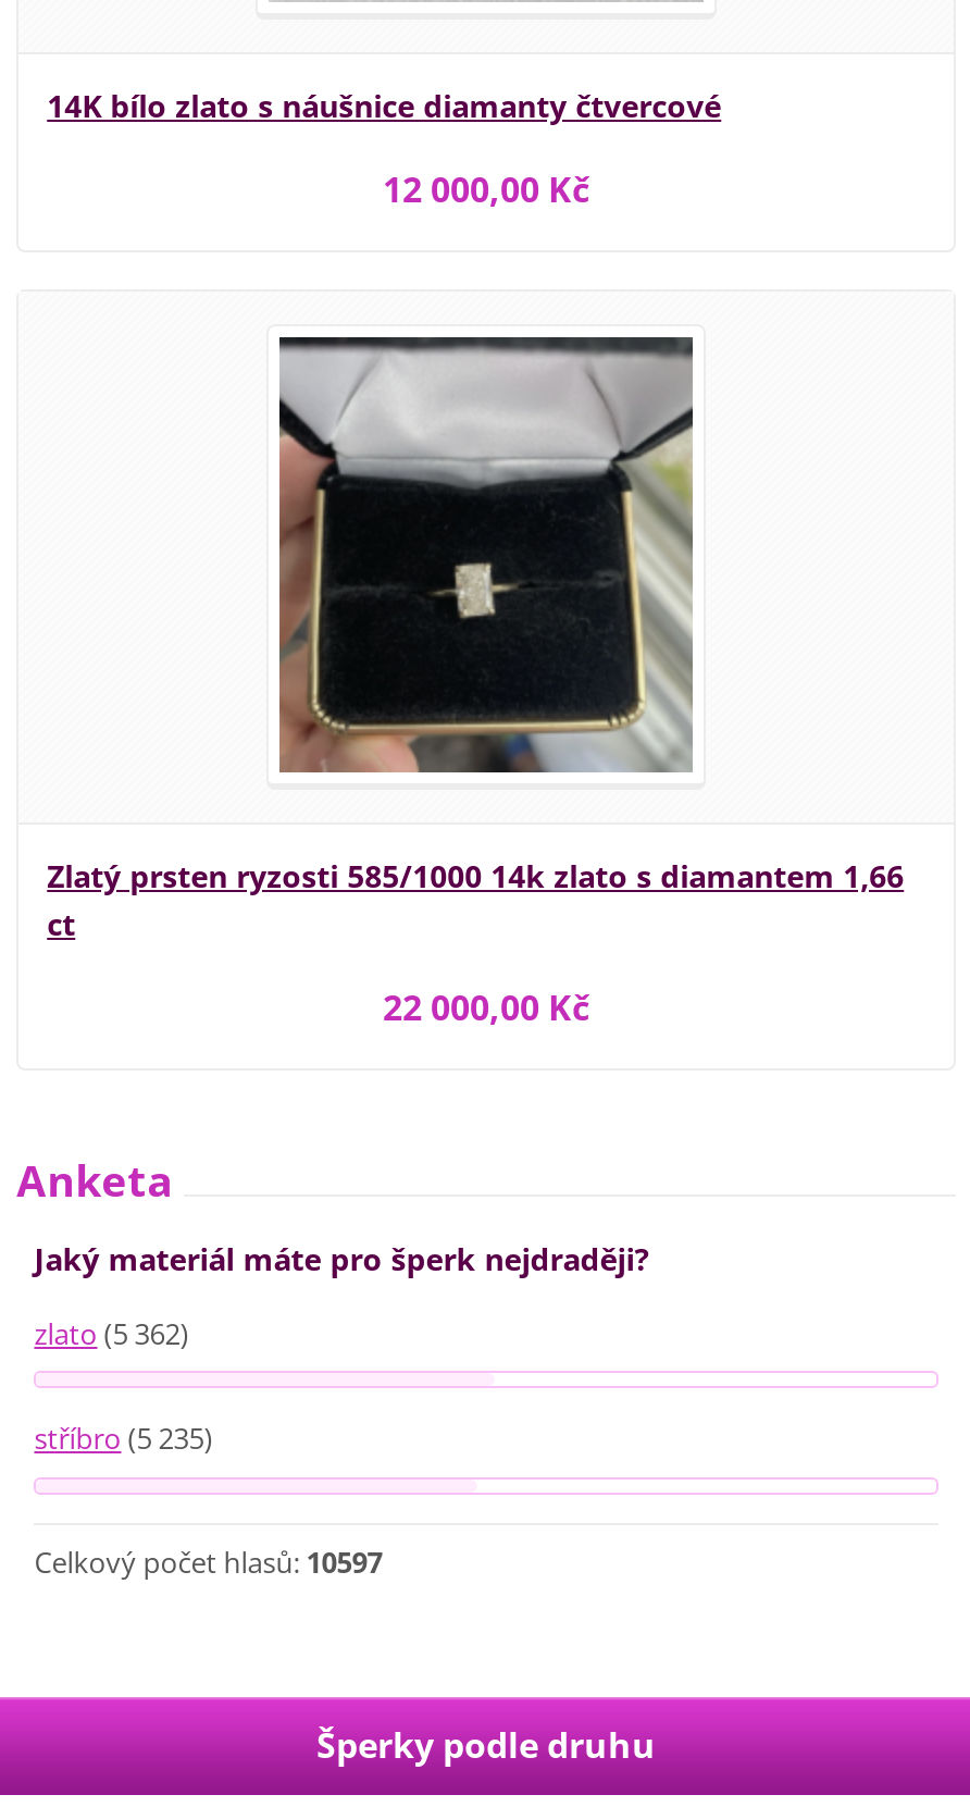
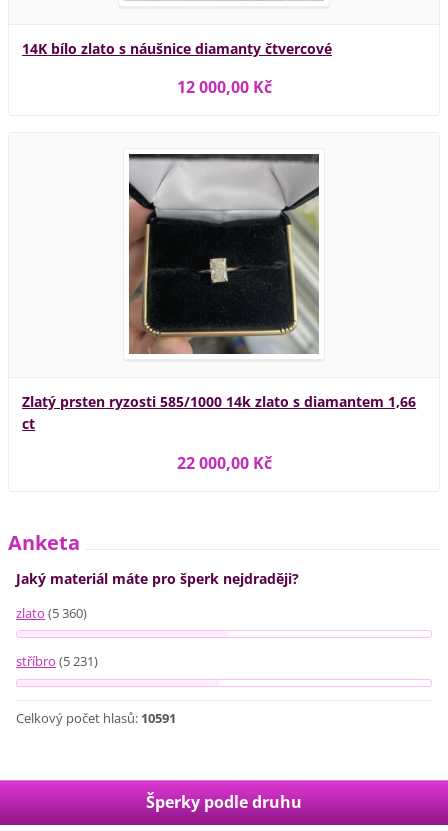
[34,1313,189,1352] zlato (5 362) -> [16,603,87,621] zlato (5 360)
[34,1419,212,1458] stříbro (5 235) -> [16,652,98,670] stříbro (5 231)
[34,1543,382,1582] Celkový počet hlasů: 10597 -> [16,709,176,727] Celkový počet hlasů: 10591

